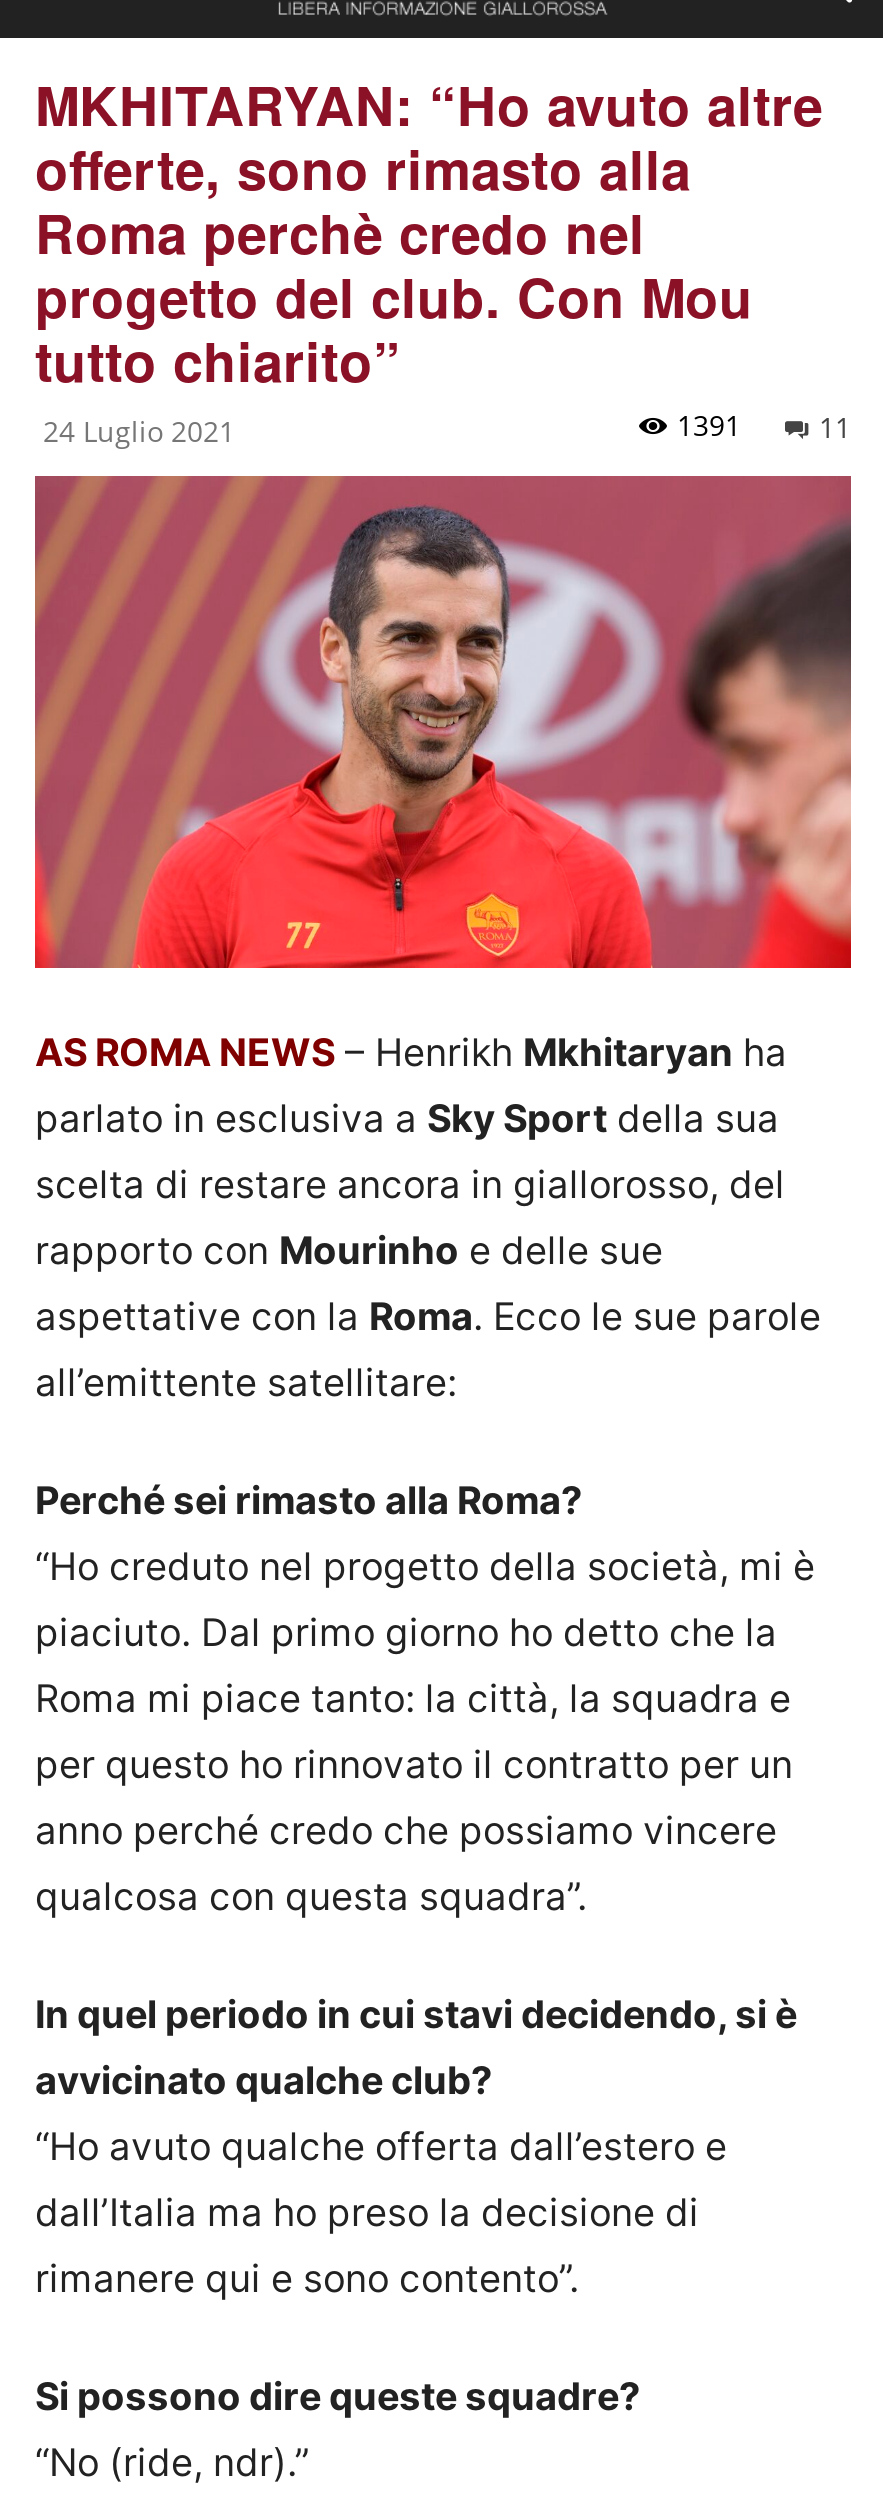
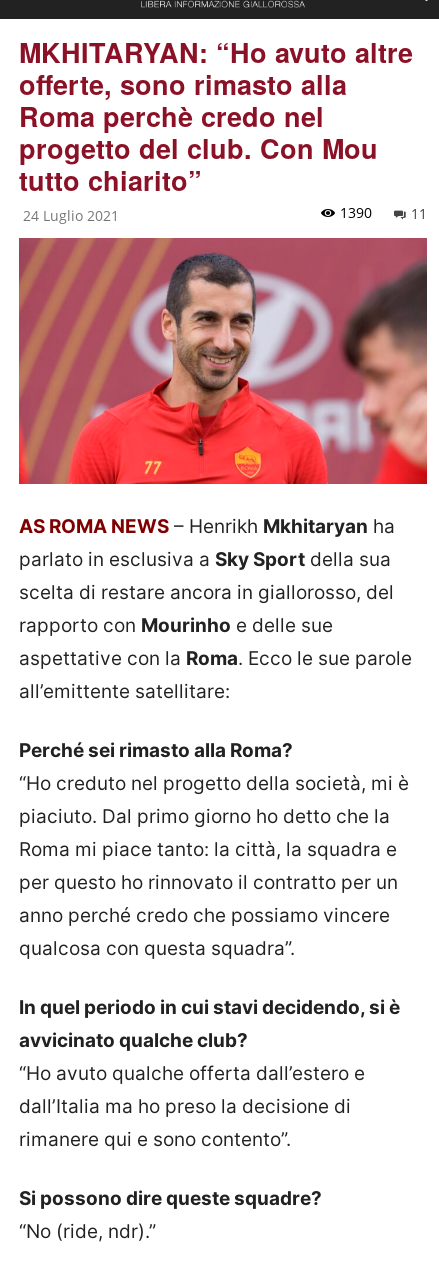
[677,406,741,444] 1391 -> [340,203,372,222] 1390

